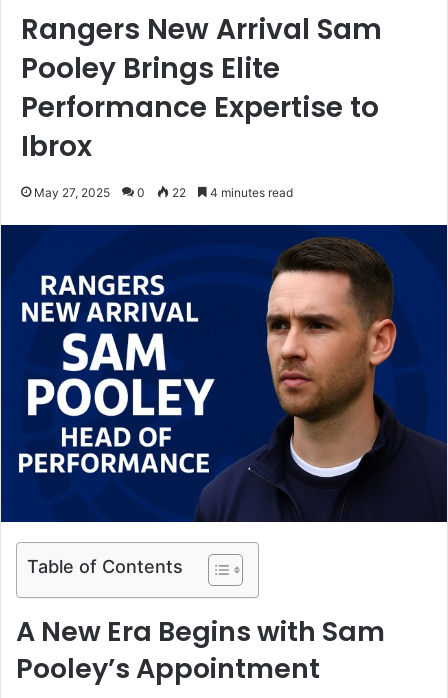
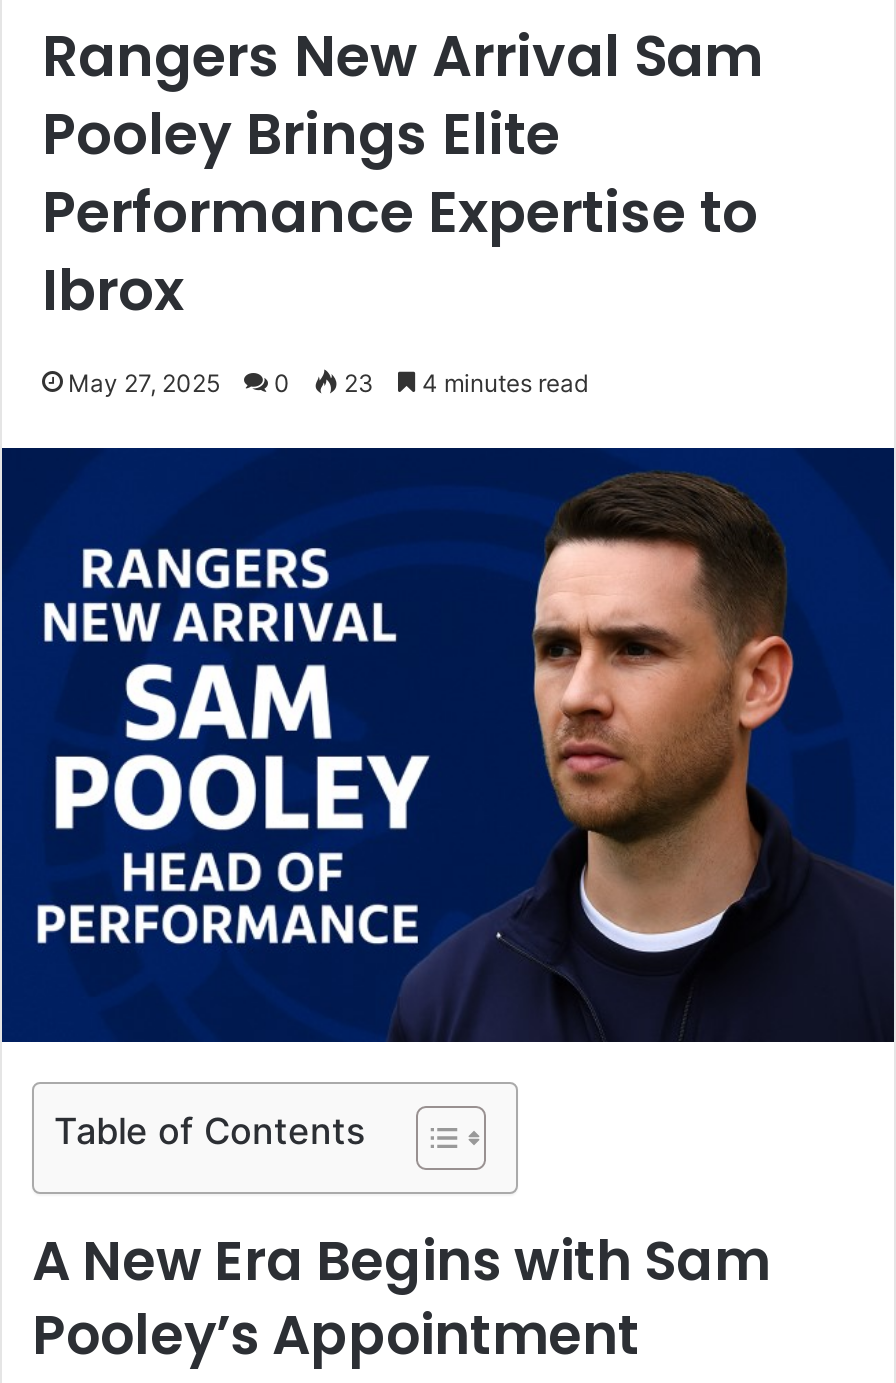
[34,185,293,200] May 27, 2025 0 22 4 minutes read -> [68,368,588,398] May 27, 2025 0 23 4 minutes read

